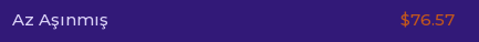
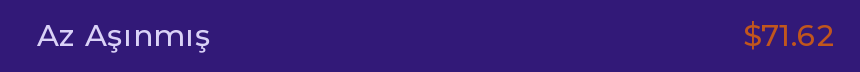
[400,9,455,30] $76.57 -> [743,16,837,54] $71.62

